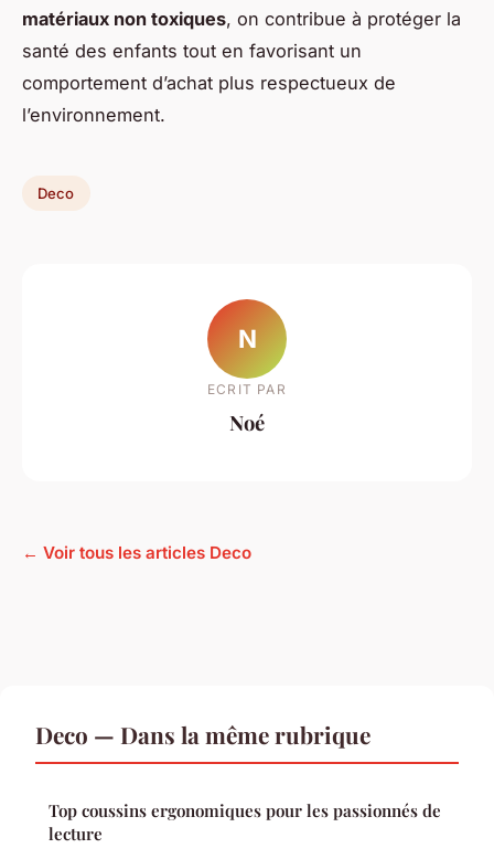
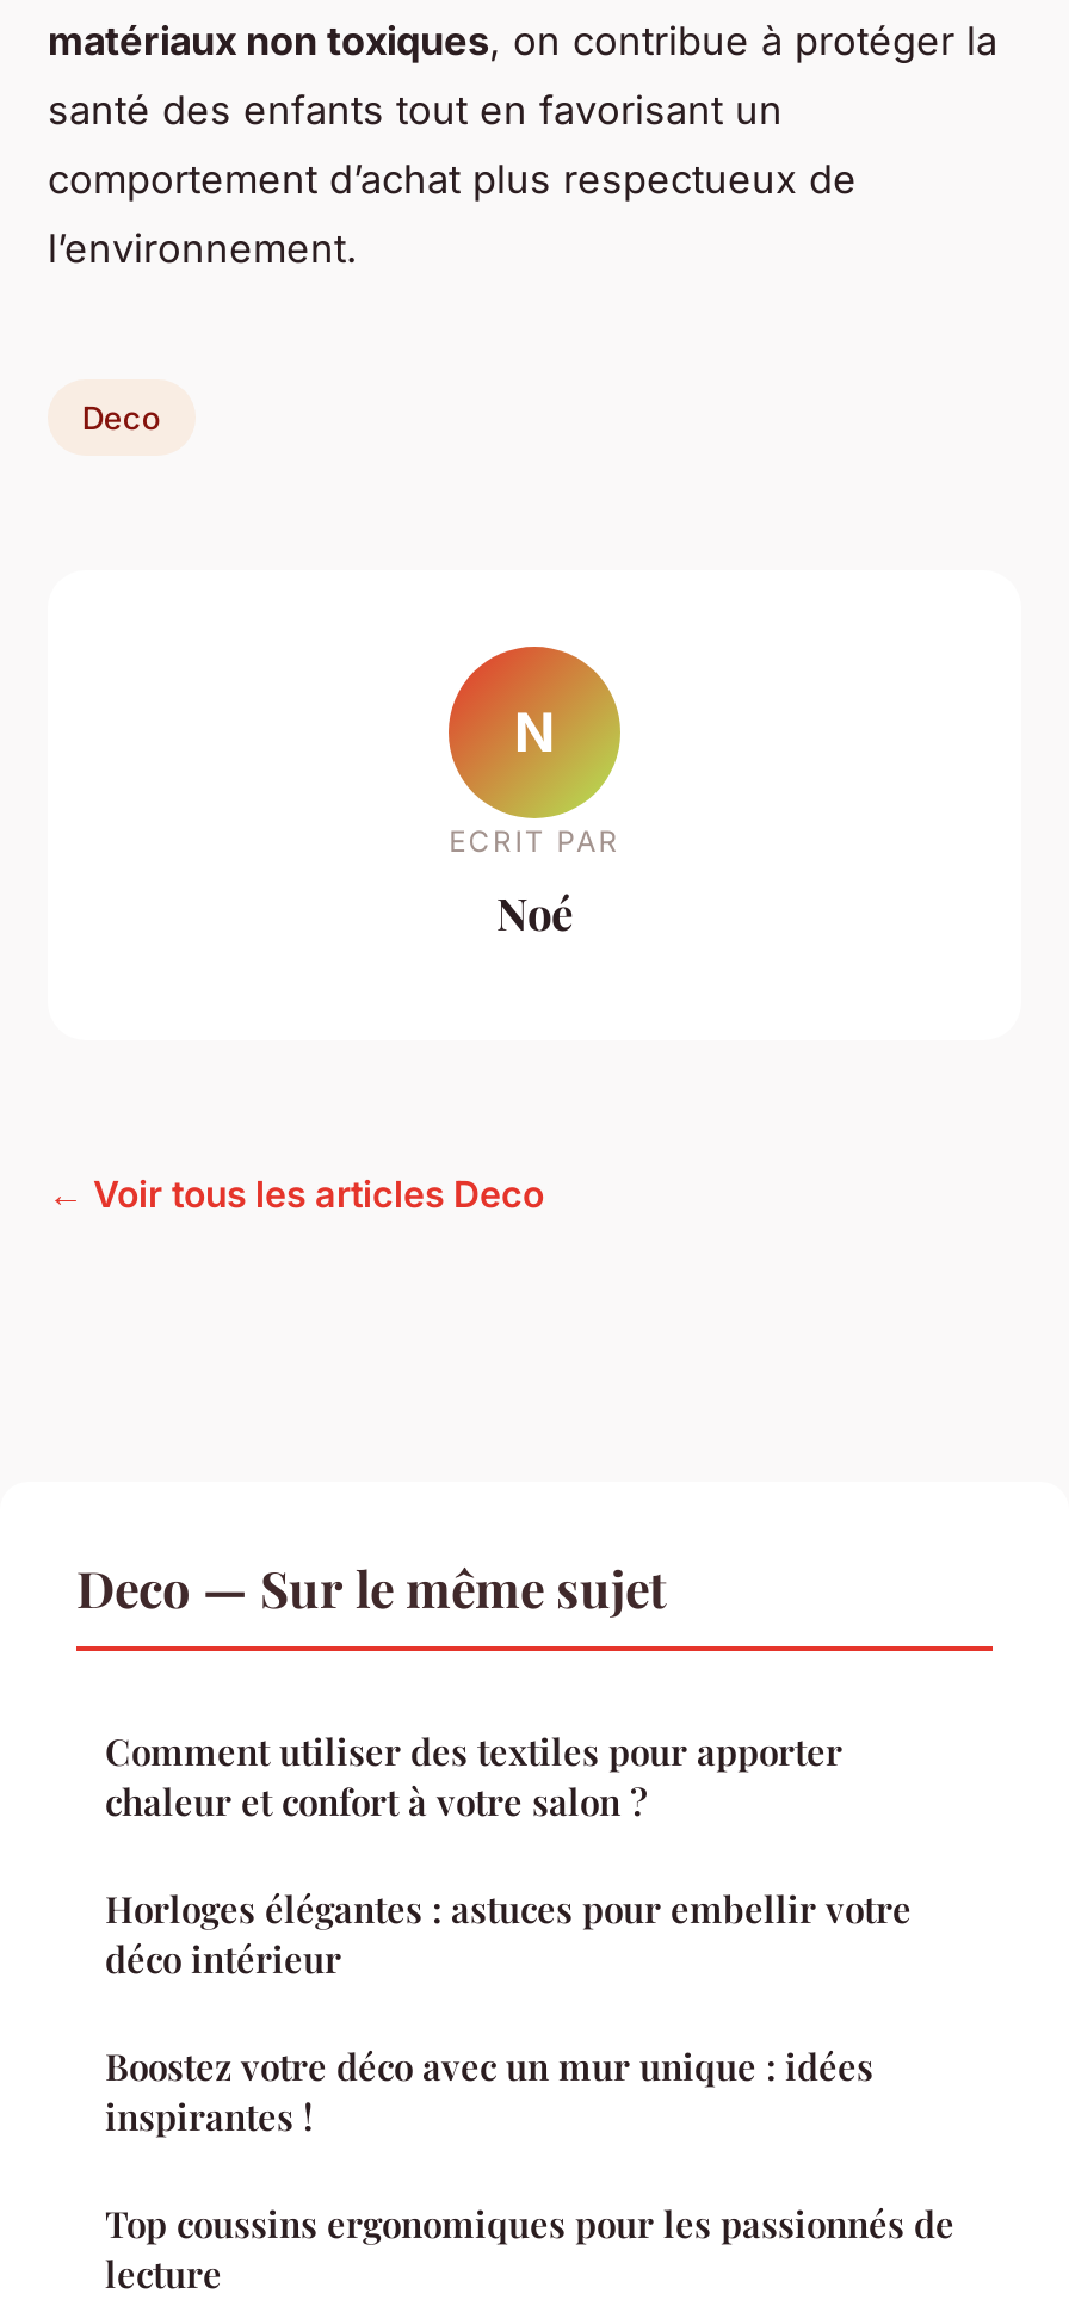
[35,719,370,750] Deco — Dans la même rubrique -> [76,1553,912,2140] Deco — Sur le même sujet | Comment utiliser des textiles pour apporter | chaleur et confort à votre salon ? | Horloges élégantes : astuces pour embellir votre | déco intérieur | Boostez votre déco avec un mur unique : idées | inspirantes !

